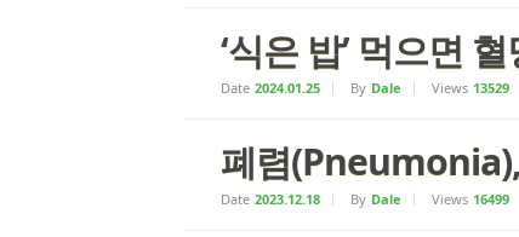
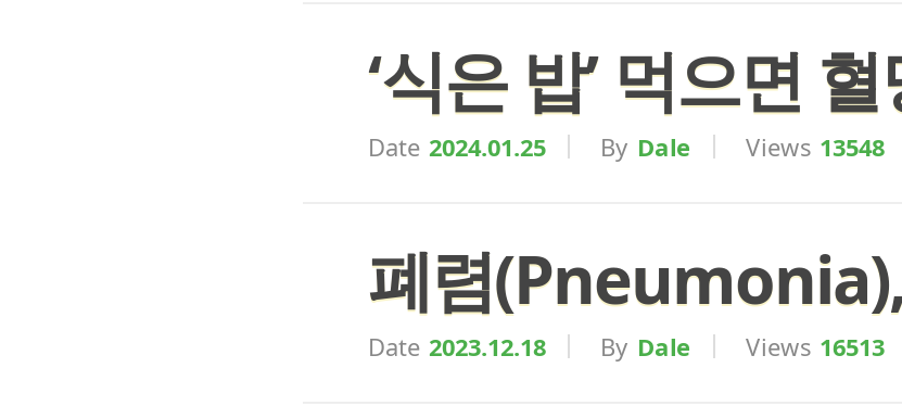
[221,79,509,97] Date 2024.01.25 By Dale Views 13529 -> [368,130,885,163] Date 2024.01.25 By Dale Views 13548
[221,190,509,208] Date 2023.12.18 By Dale Views 16499 -> [368,330,885,363] Date 2023.12.18 By Dale Views 16513

